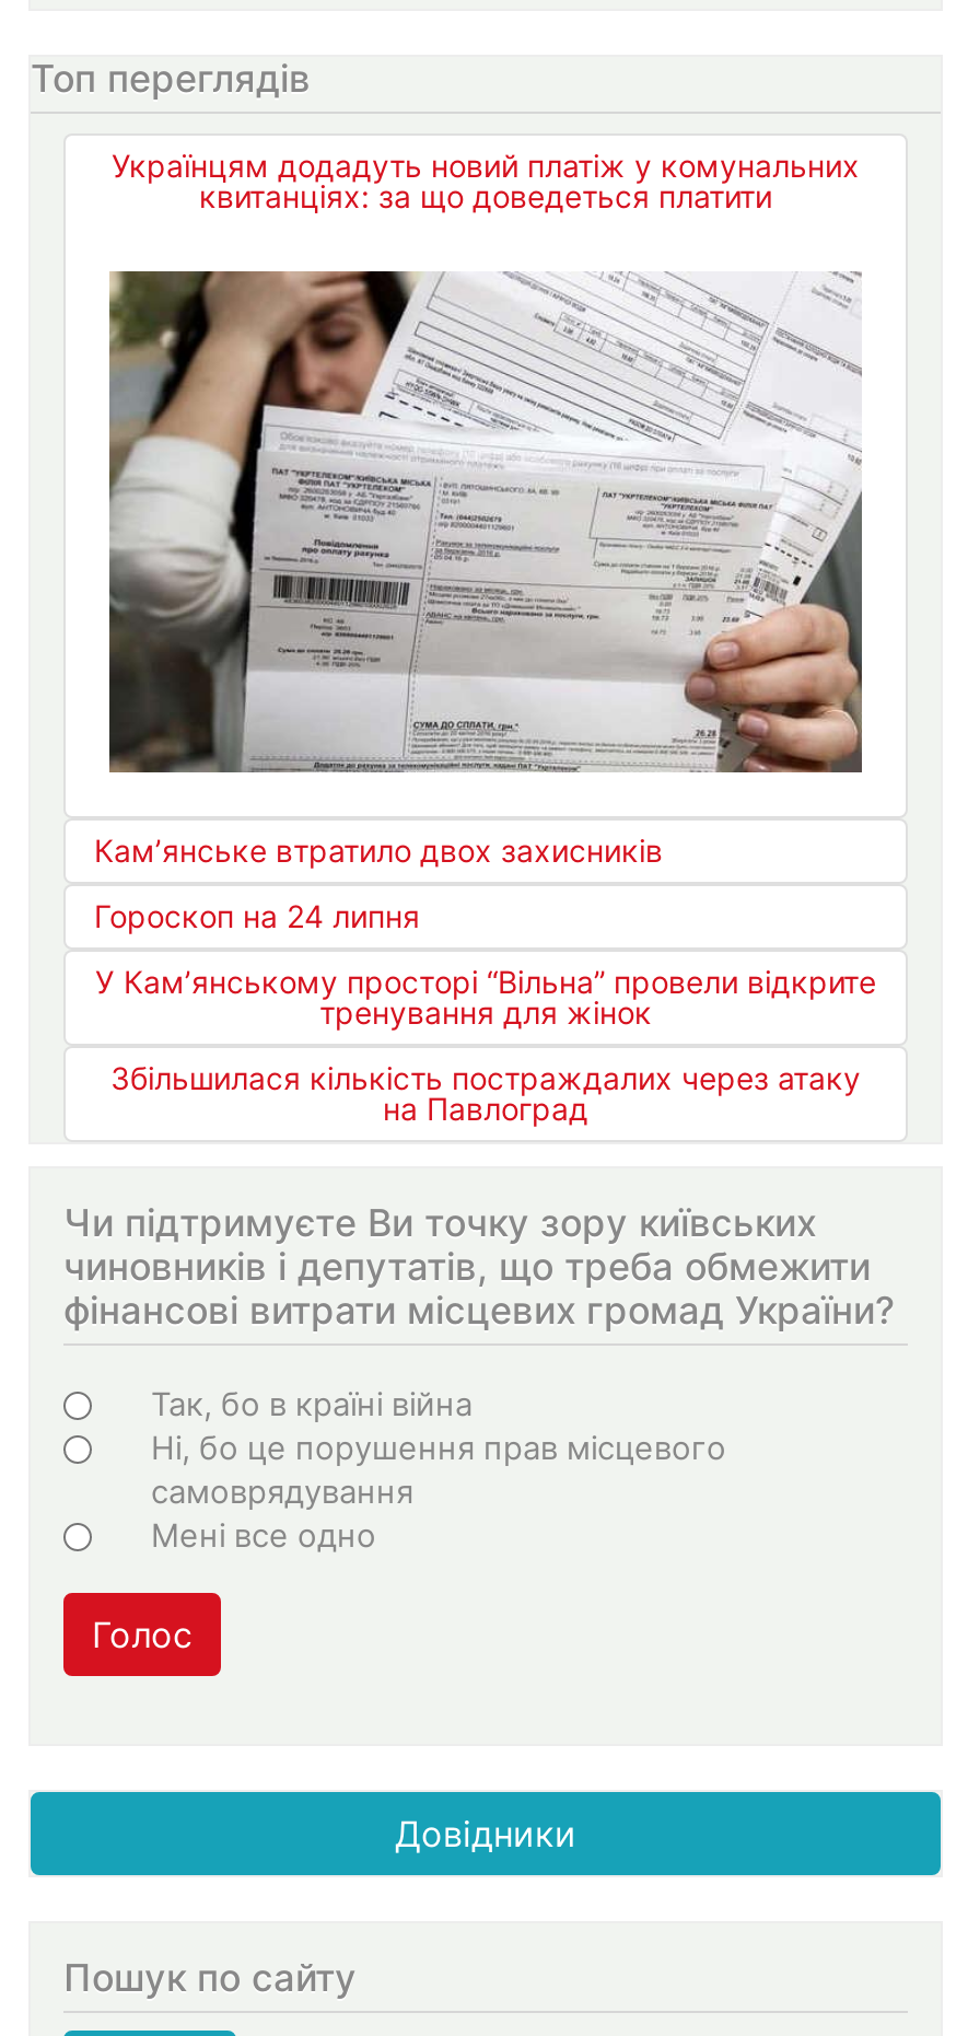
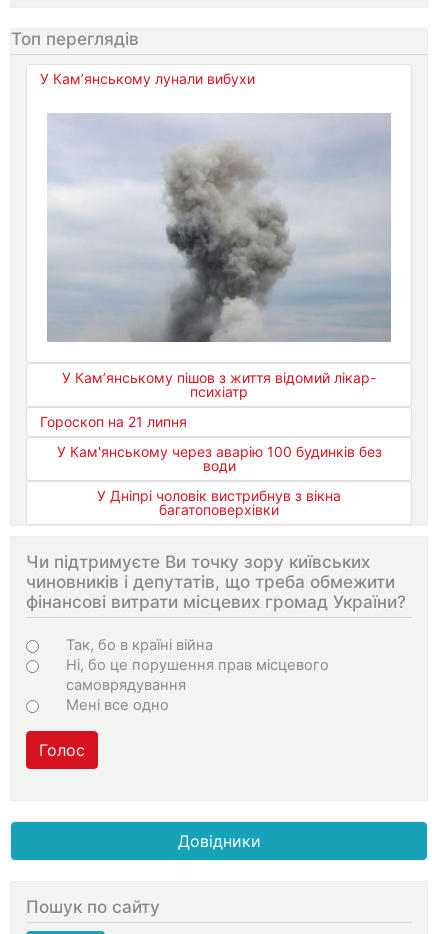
[112,146,860,214] Українцям додадуть новий платіж у комунальних | квитанціях: за що доведеться платити -> [40,70,255,87] У Кам’янському лунали вибухи
[94,243,864,868] [image] | Кам’янське втратило двох захисників -> [47,113,391,400] [image] | У Кам’янському пішов з життя відомий лікар- | психіатр
[94,897,420,934] Гороскоп на 24 липня -> [40,413,187,430] Гороскоп на 21 липня
[95,963,876,1030] У Кам’янському просторі “Вільна” провели відкрите | тренування для жінок -> [56,443,381,474] У Кам'янському через аварію 100 будинків без | води
[110,1059,861,1127] Збільшилася кількість постраждалих через атаку | на Павлоград -> [97,487,341,518] У Дніпрі чоловік вистрибнув з вікна | багатоповерхівки

